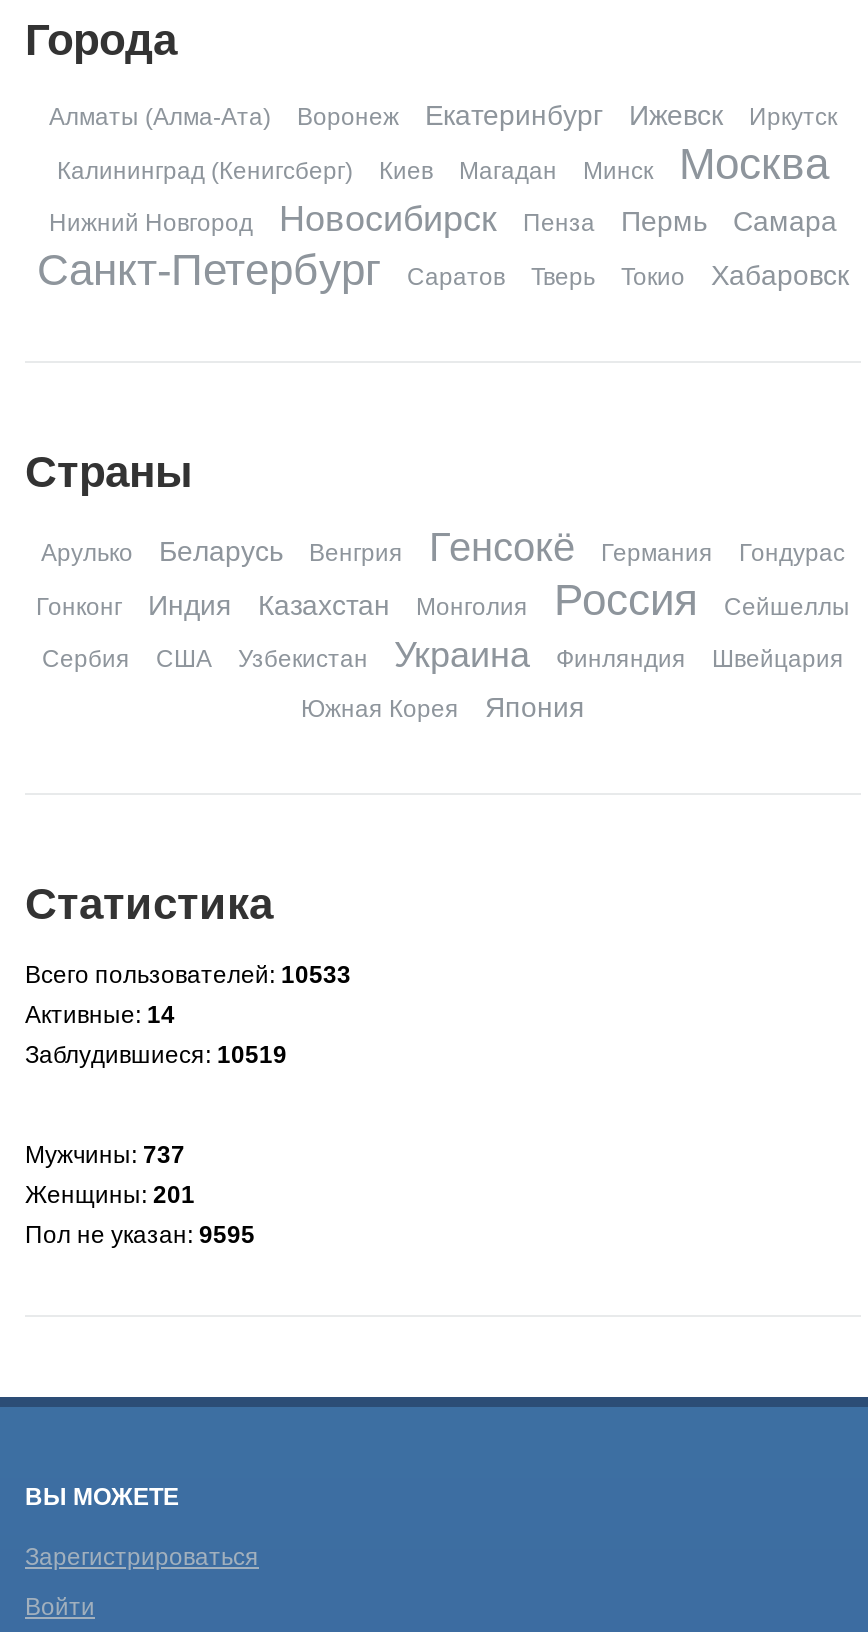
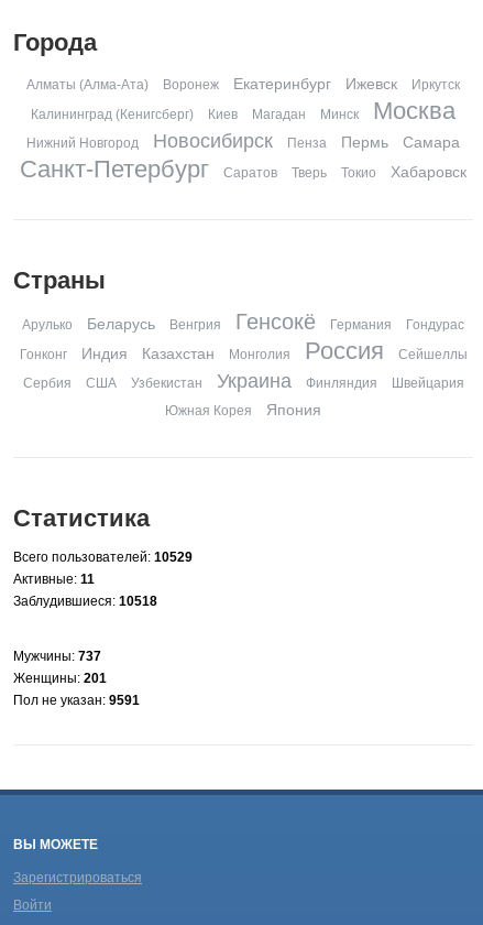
[25,961,351,989] Всего пользователей: 10533 -> [13,549,193,565] Всего пользователей: 10529
[25,1001,175,1029] Активные: 14 -> [13,572,95,587] Активные: 11
[25,1041,287,1069] Заблудившиеся: 10519 -> [13,594,157,609] Заблудившиеся: 10518
[25,1221,255,1249] Пол не указан: 9595 -> [13,693,140,708] Пол не указан: 9591

